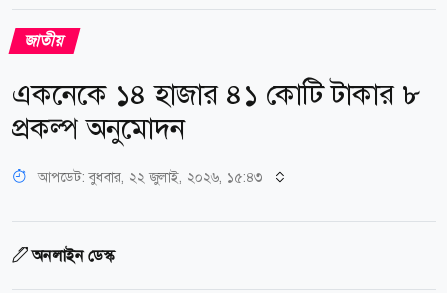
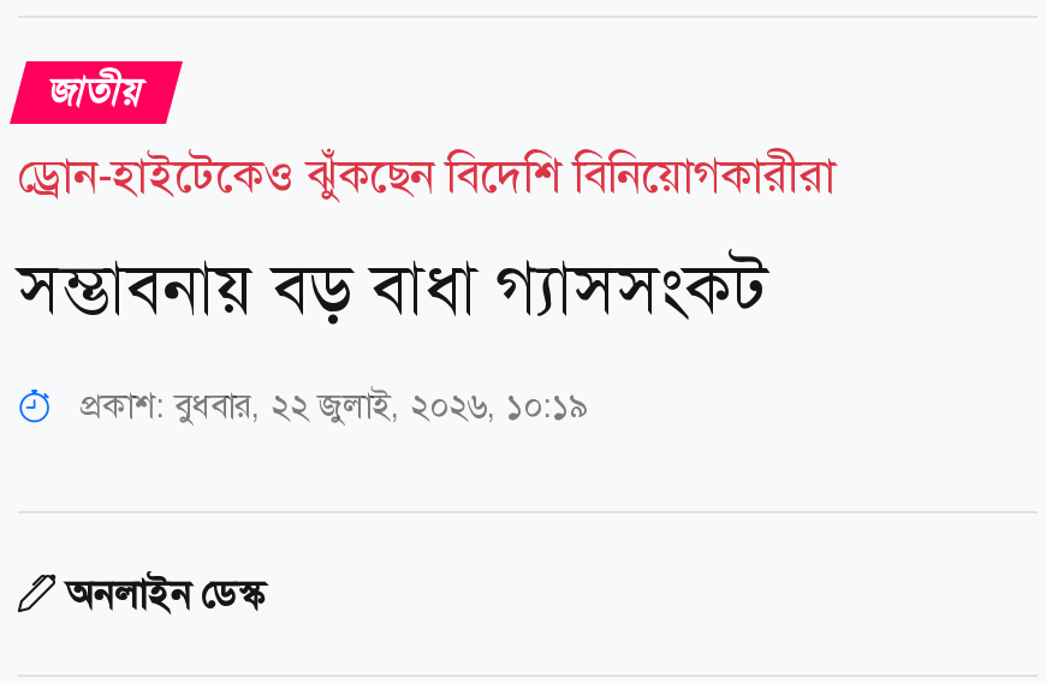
[12,76,420,147] একনেকে ১৪ হাজার ৪১ কোটি টাকার ৮ | প্রকল্প অনুমোদন -> [18,147,836,335] ড্রোন-হাইটেকেও ঝুঁকছেন বিদেশি বিনিয়োগকারীরা | সম্ভাবনায় বড় বাধা গ্যাসসংকট
[38,168,263,186] আপডেট: বুধবার, ২২ জুলাই, ২০২৬, ১৫:৪৩ -> [71,385,588,428] প্রকাশ: বুধবার, ২২ জুলাই, ২০২৬, ১০:১৯

